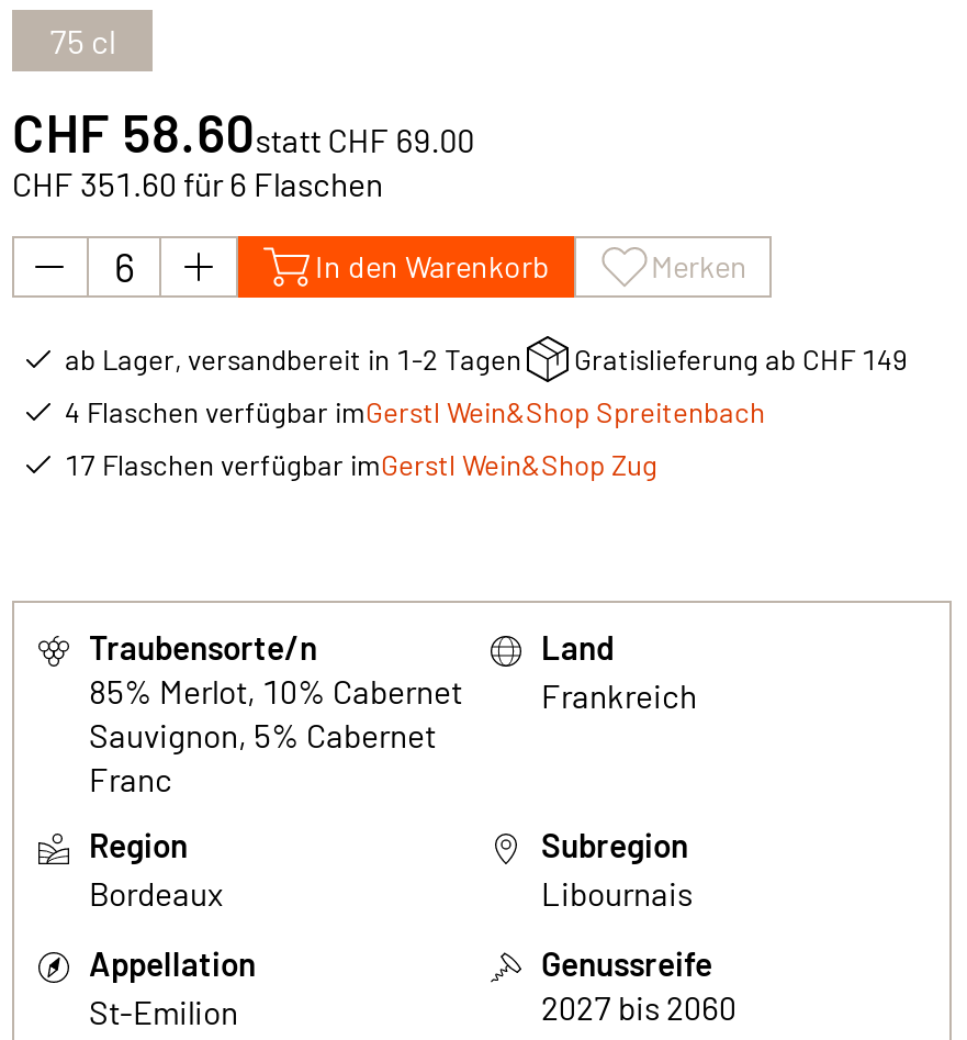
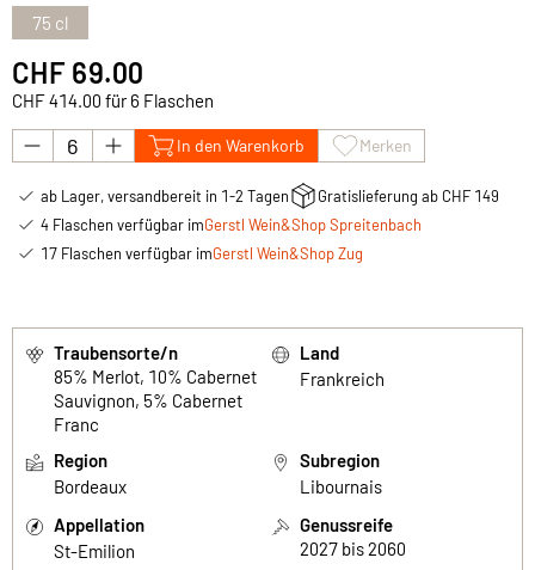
[12,100,475,203] CHF 58.60statt CHF 69.00 | CHF 351.60 für 6 Flaschen -> [12,55,214,111] CHF 69.00 | CHF 414.00 für 6 Flaschen

